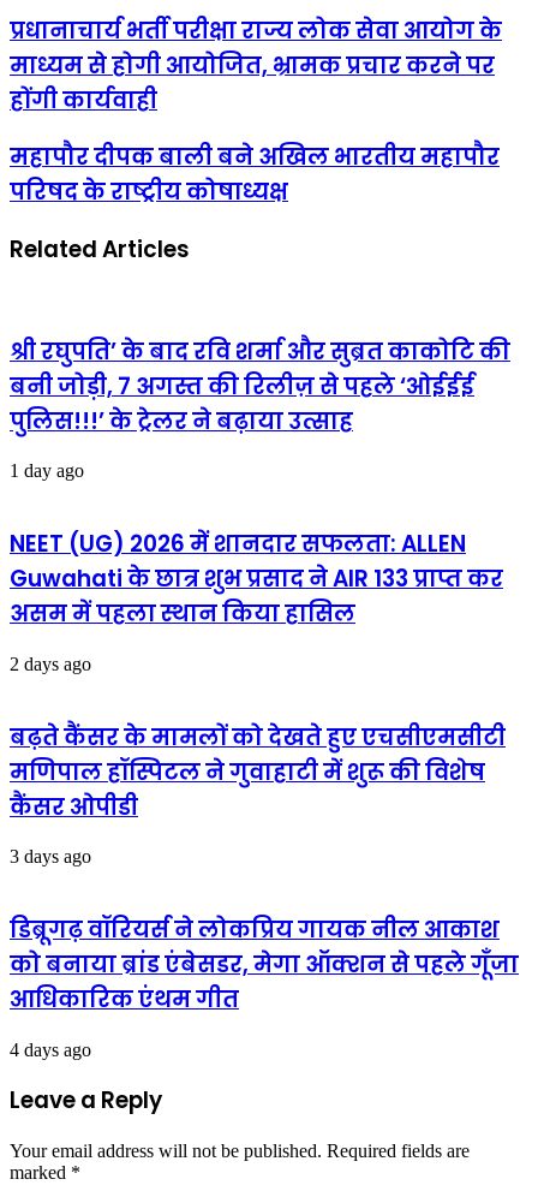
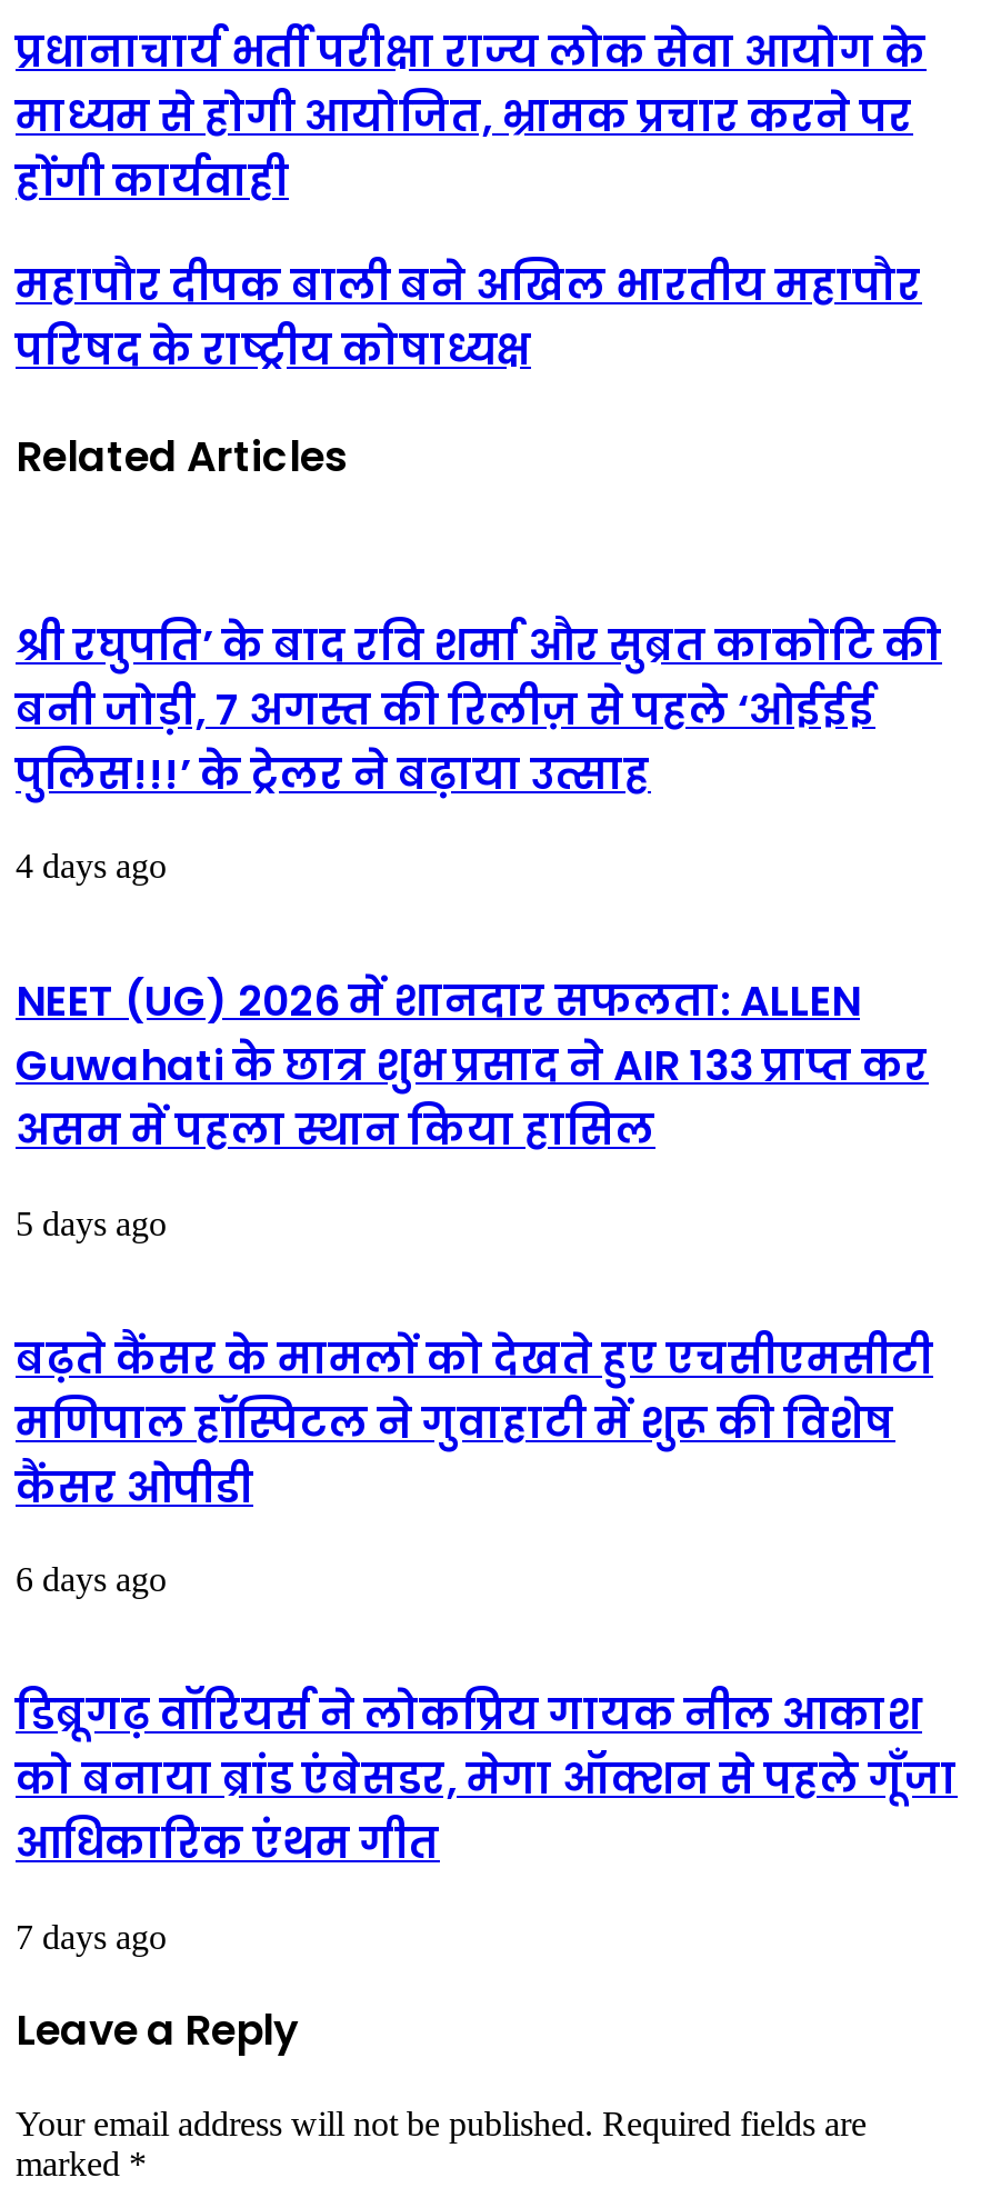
[10,461,84,481] 1 day ago -> [16,848,167,885] 4 days ago
[10,654,91,674] 2 days ago -> [16,1204,167,1242] 5 days ago
[10,846,91,867] 3 days ago -> [16,1561,167,1598] 6 days ago
[10,1039,91,1060] 4 days ago -> [16,1917,167,1955] 7 days ago

